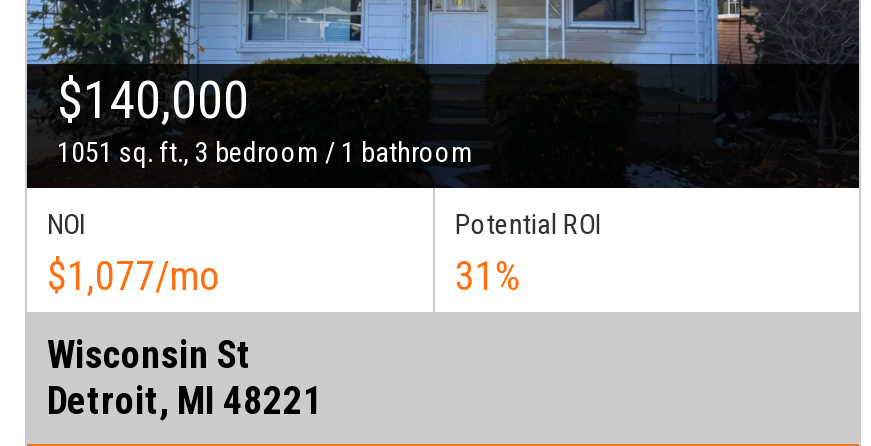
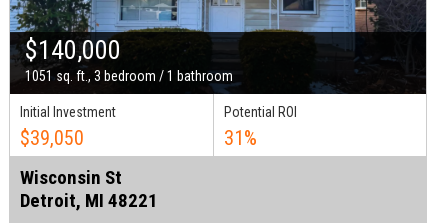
[47,208,219,300] NOI | $1,077/mo -> [20,104,116,150] Initial Investment | $39,050

